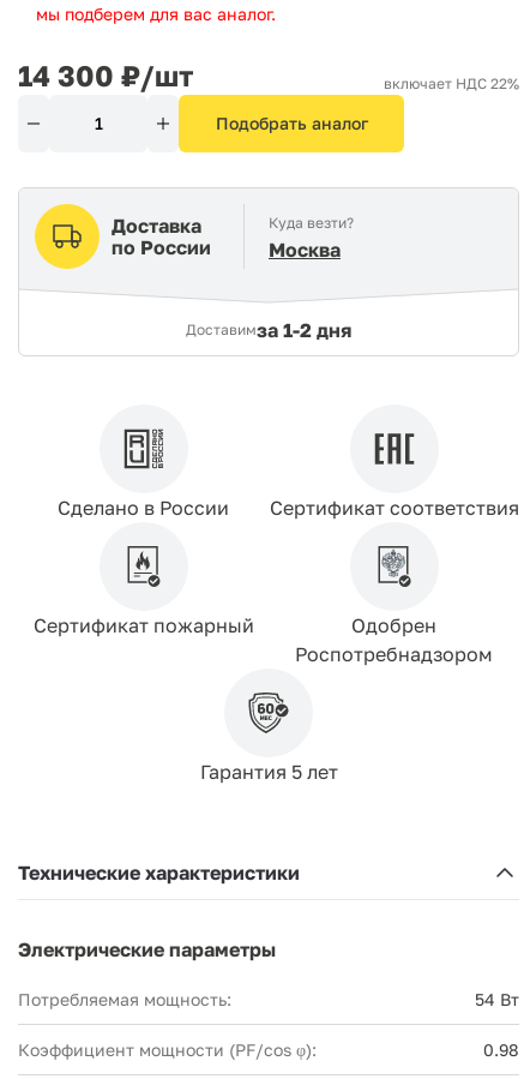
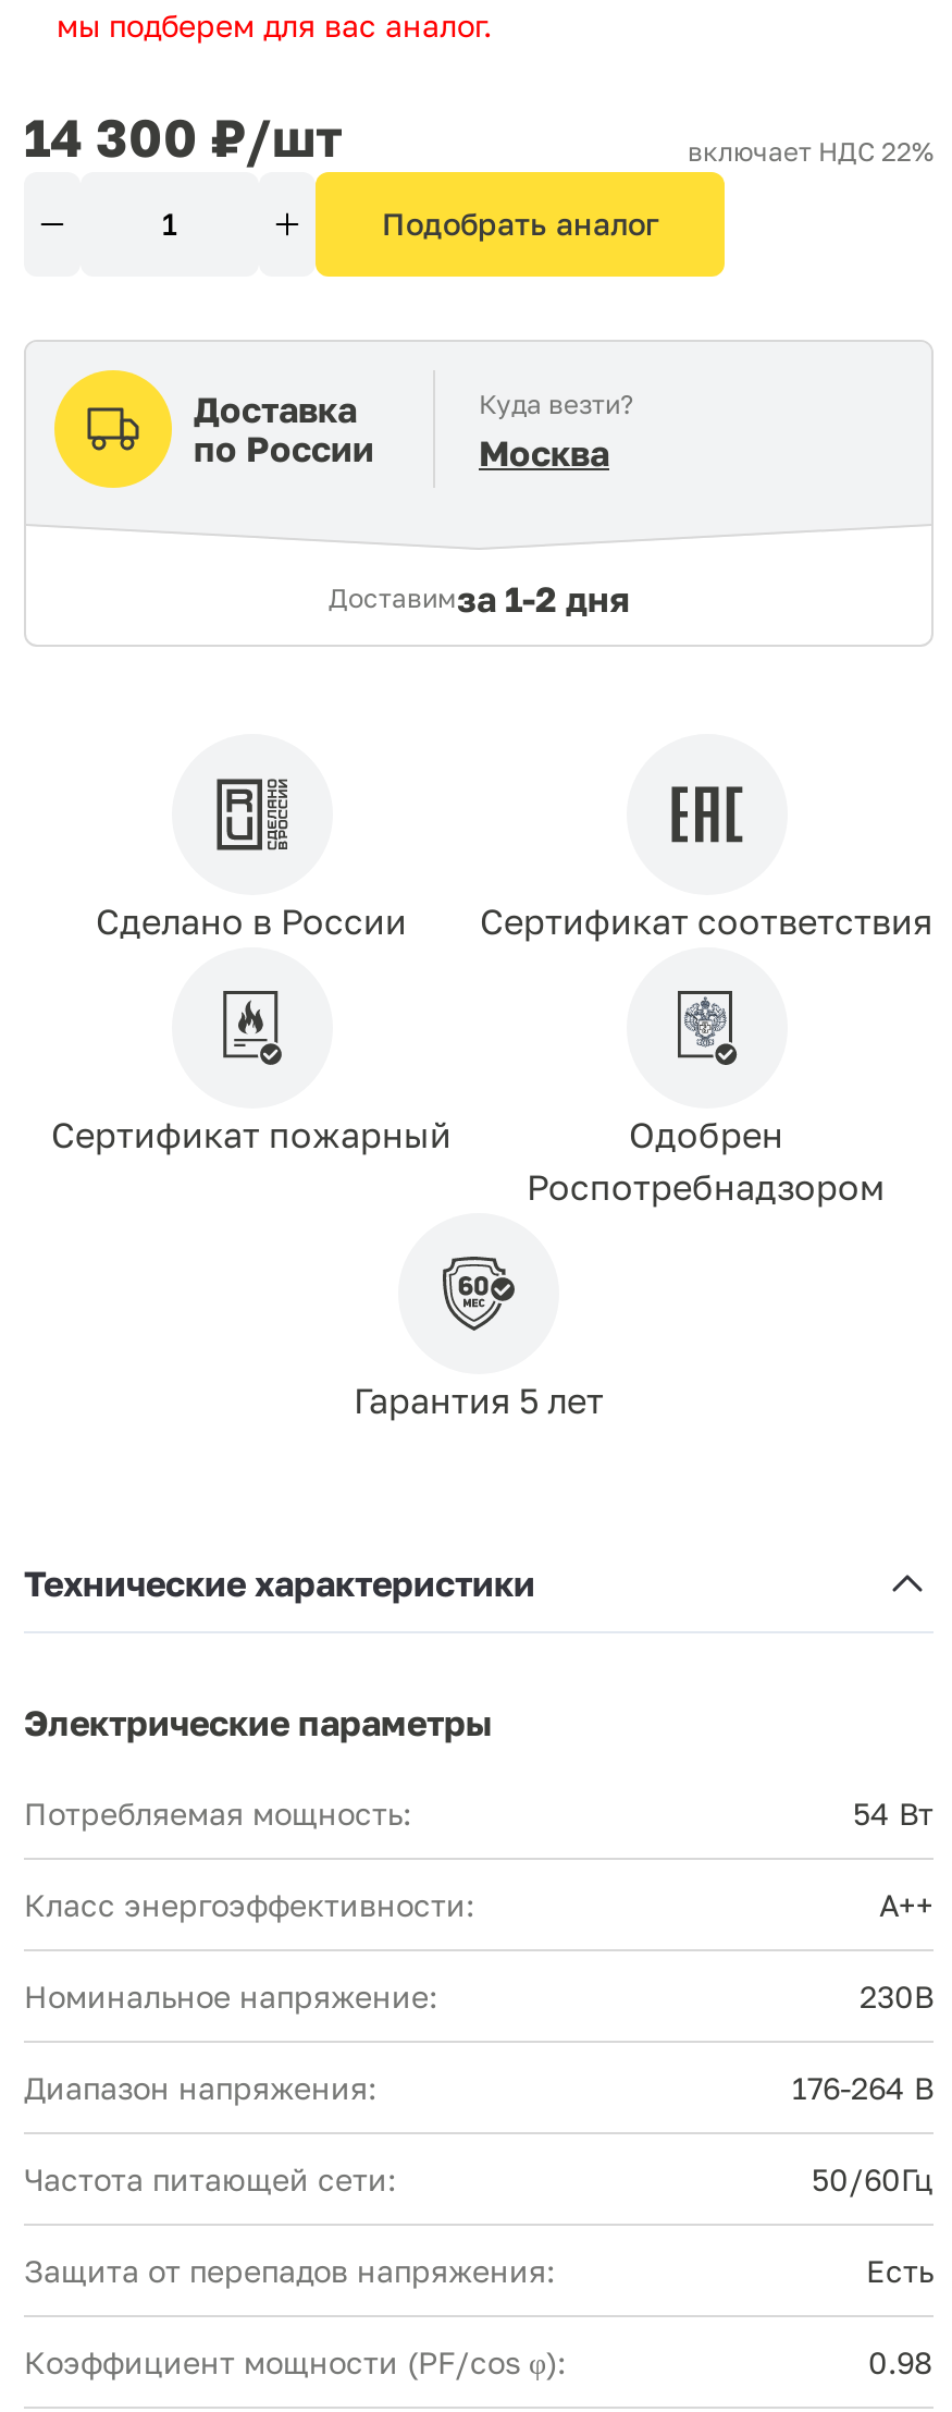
none -> [24,1886,934,2289] Класс энергоэффективности: | А++ | Номинальное напряжение: | 230В | Диапазон напряжения: | 176-264 В | Частота питающей сети: | 50/60Гц | Защита от перепадов напряжения: | Есть

